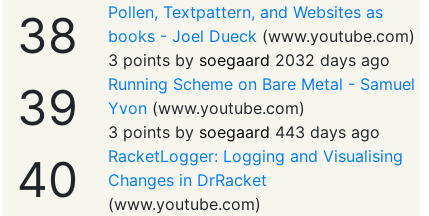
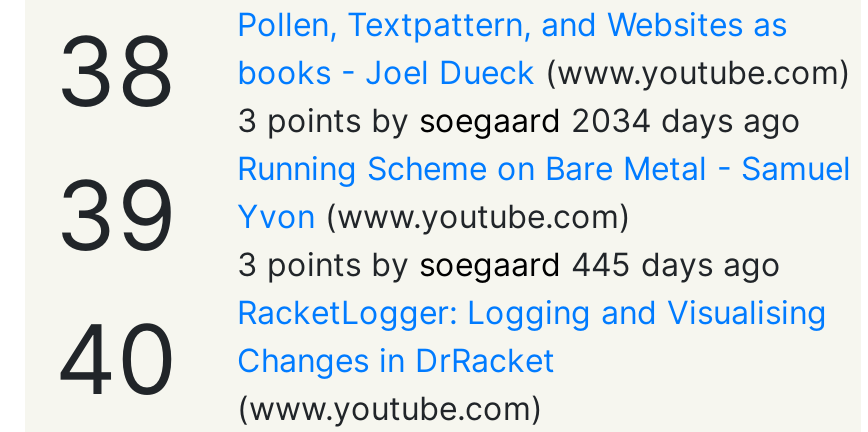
[108,50,390,70] 3 points by soegaard 2032 days ago -> [237,100,801,140] 3 points by soegaard 2034 days ago
[108,122,380,142] 3 points by soegaard 443 days ago -> [237,244,781,284] 3 points by soegaard 445 days ago

